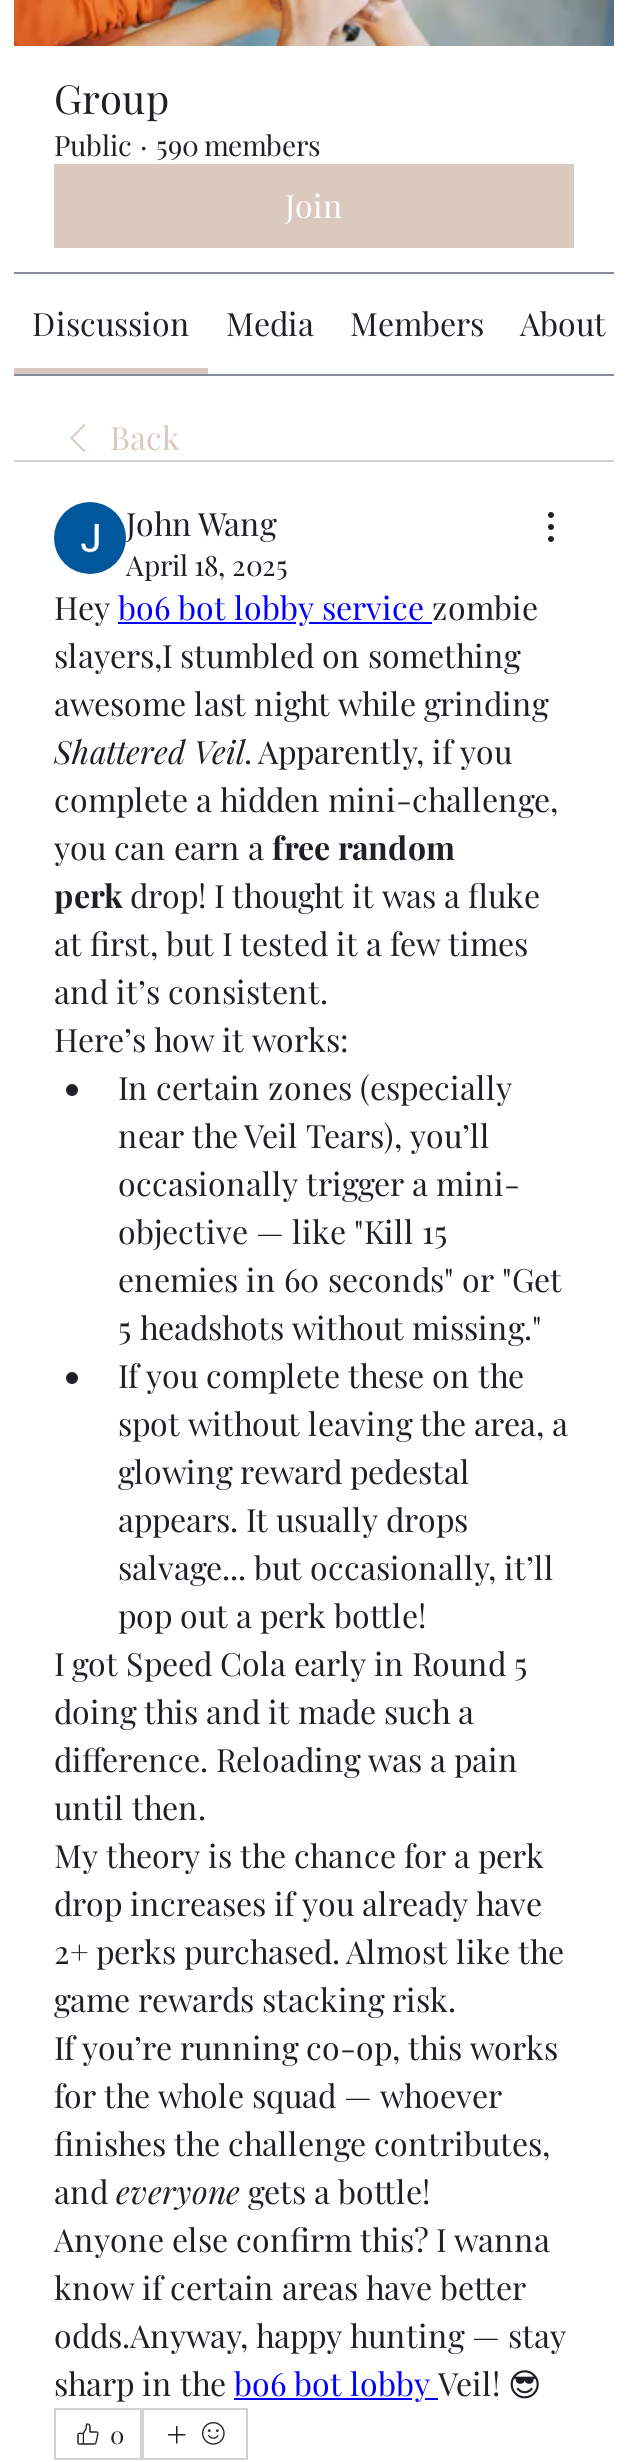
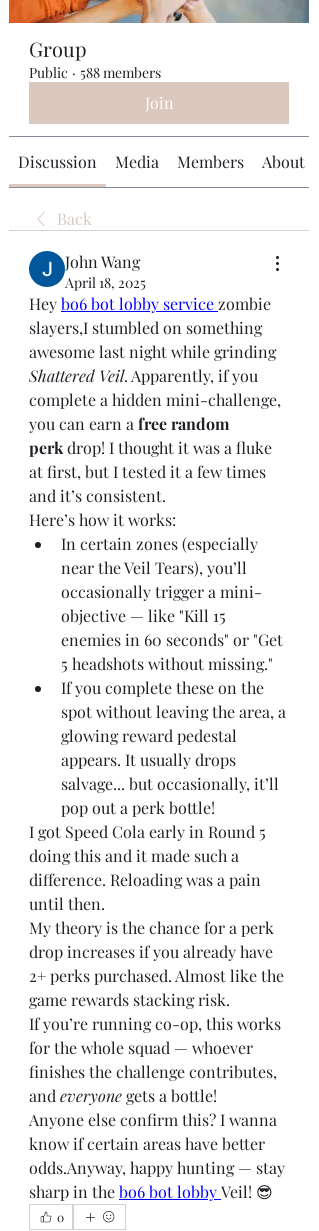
[54,126,320,164] Public · 590 members -> [29,63,161,82] Public · 588 members

